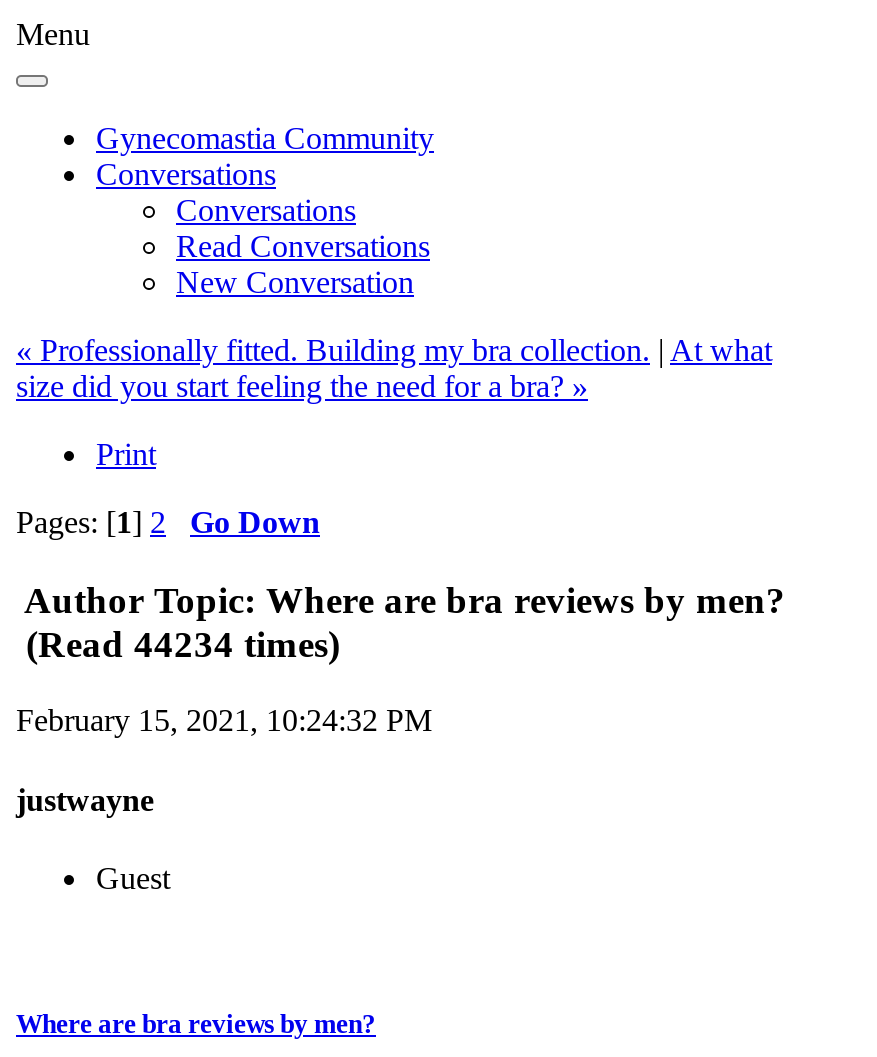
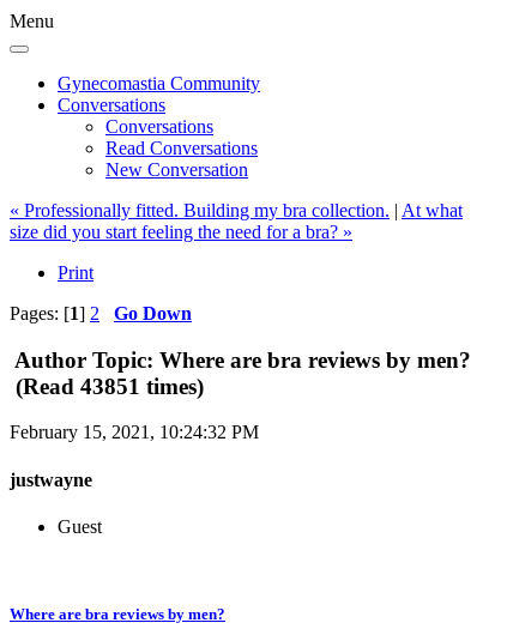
[16,622,340,664] (Read 44234 times) -> [10,373,204,398] (Read 43851 times)

